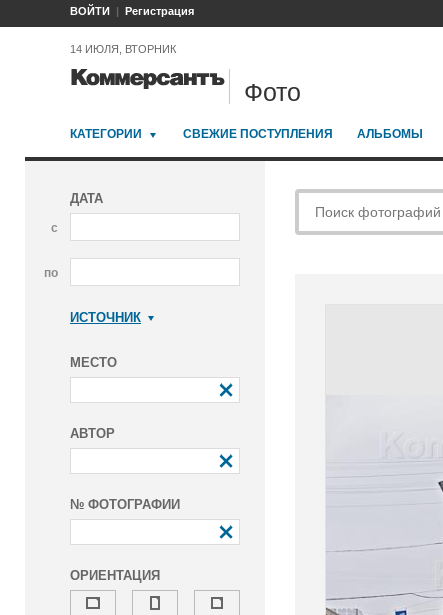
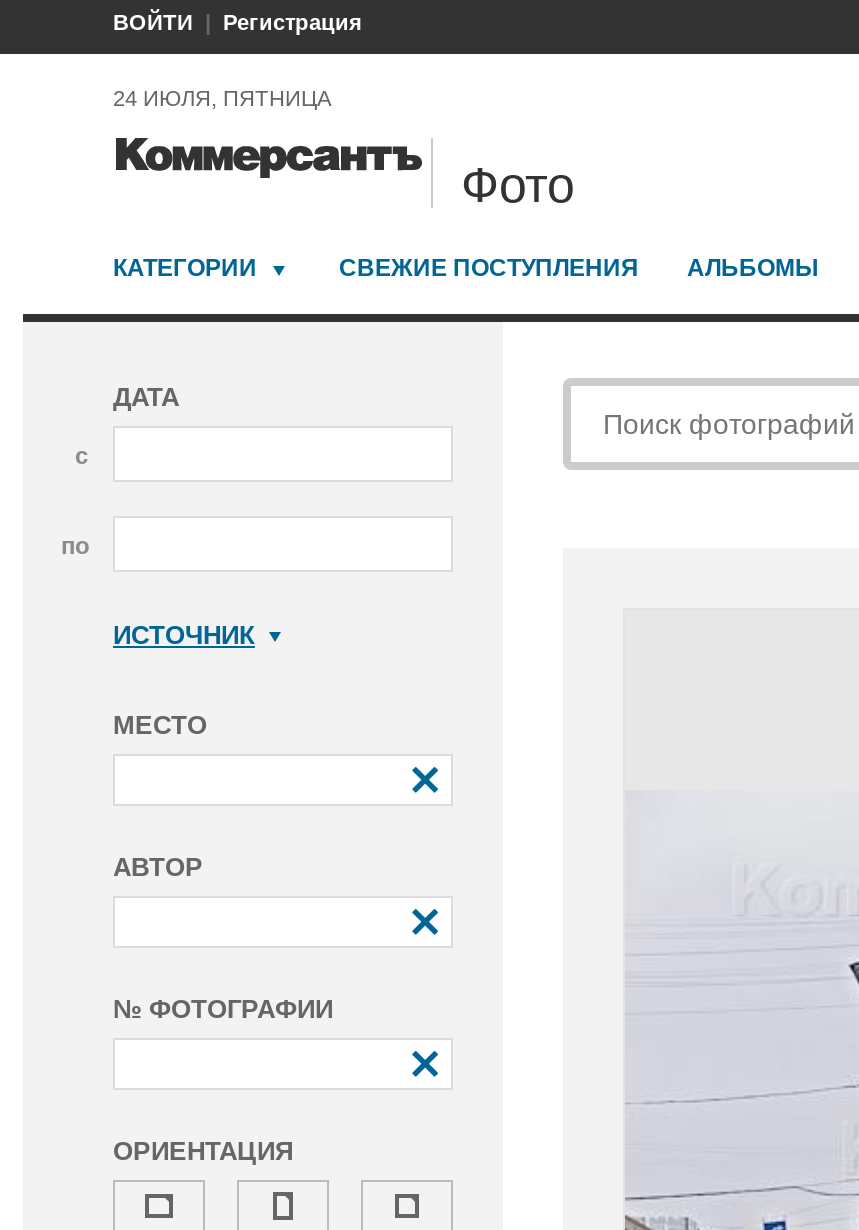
[70,43,176,55] 14 ИЮЛЯ, ВТОРНИК -> [113,86,331,110] 24 ИЮЛЯ, ПЯТНИЦА

